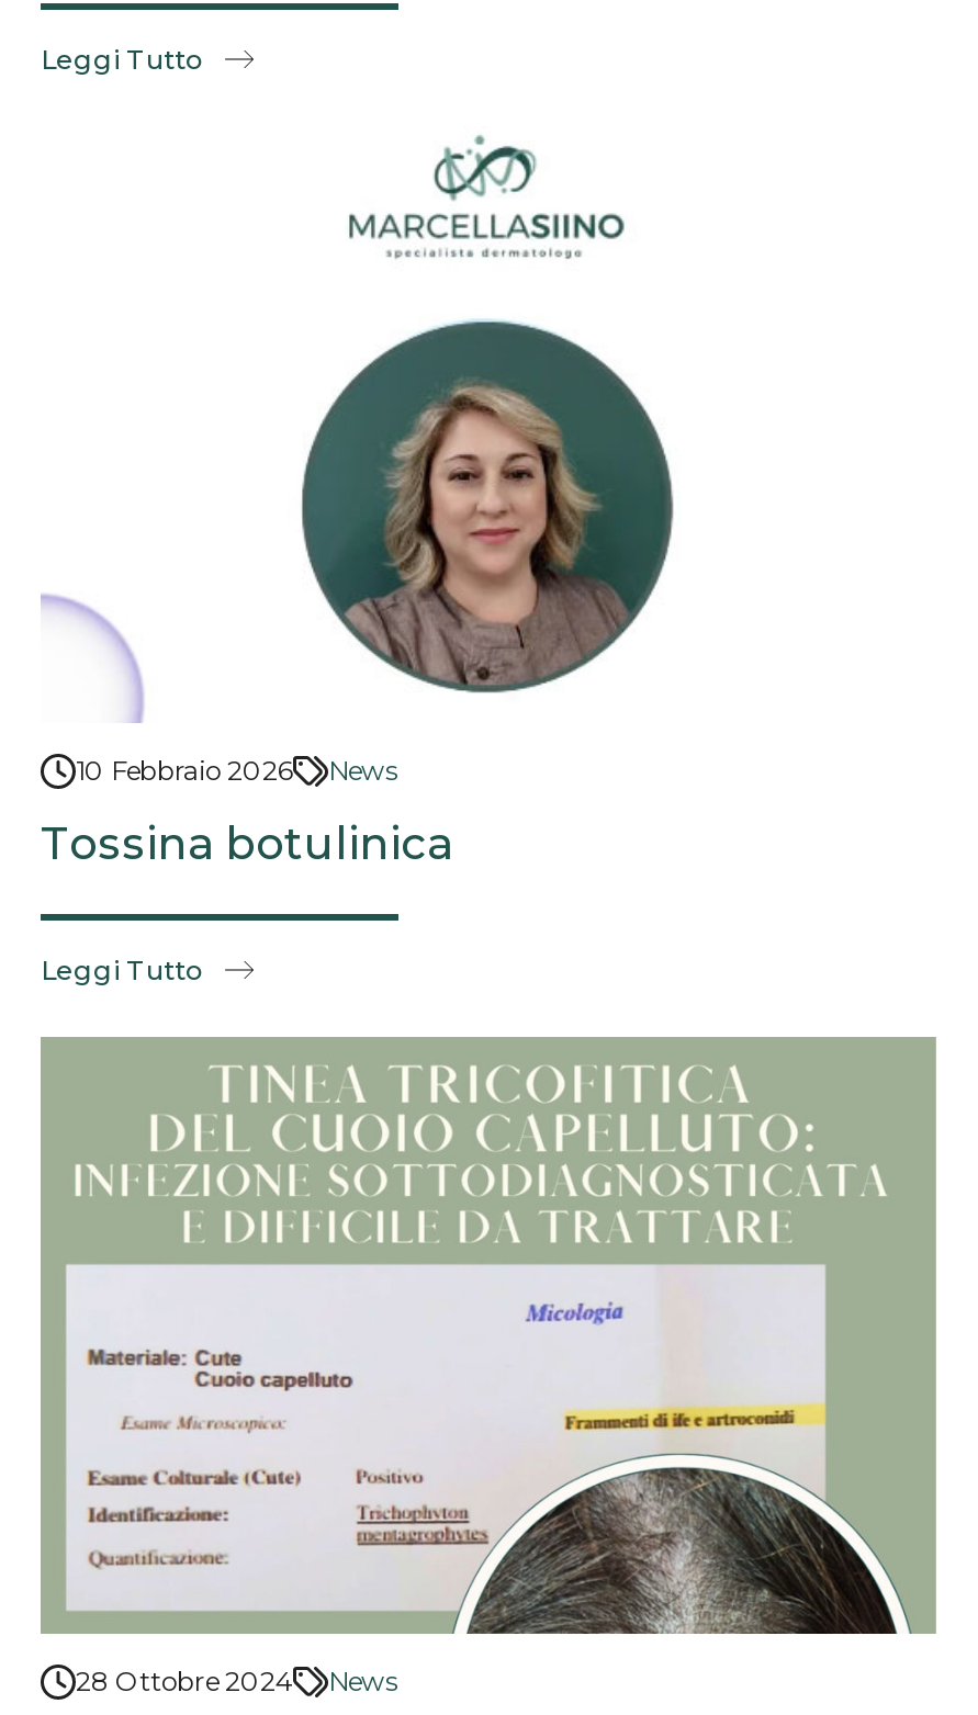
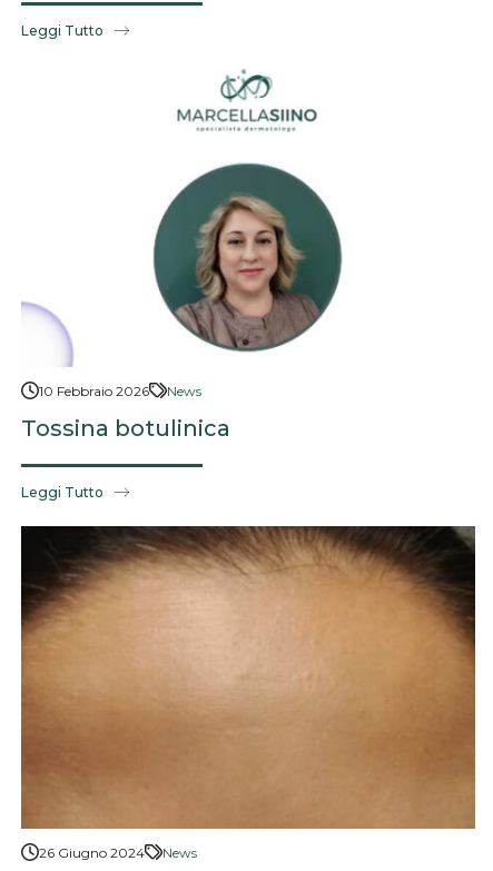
[41,1039,936,1698] [image] | 28 Ottobre 2024 News -> [21,526,476,861] [image] | 26 Giugno 2024 News

